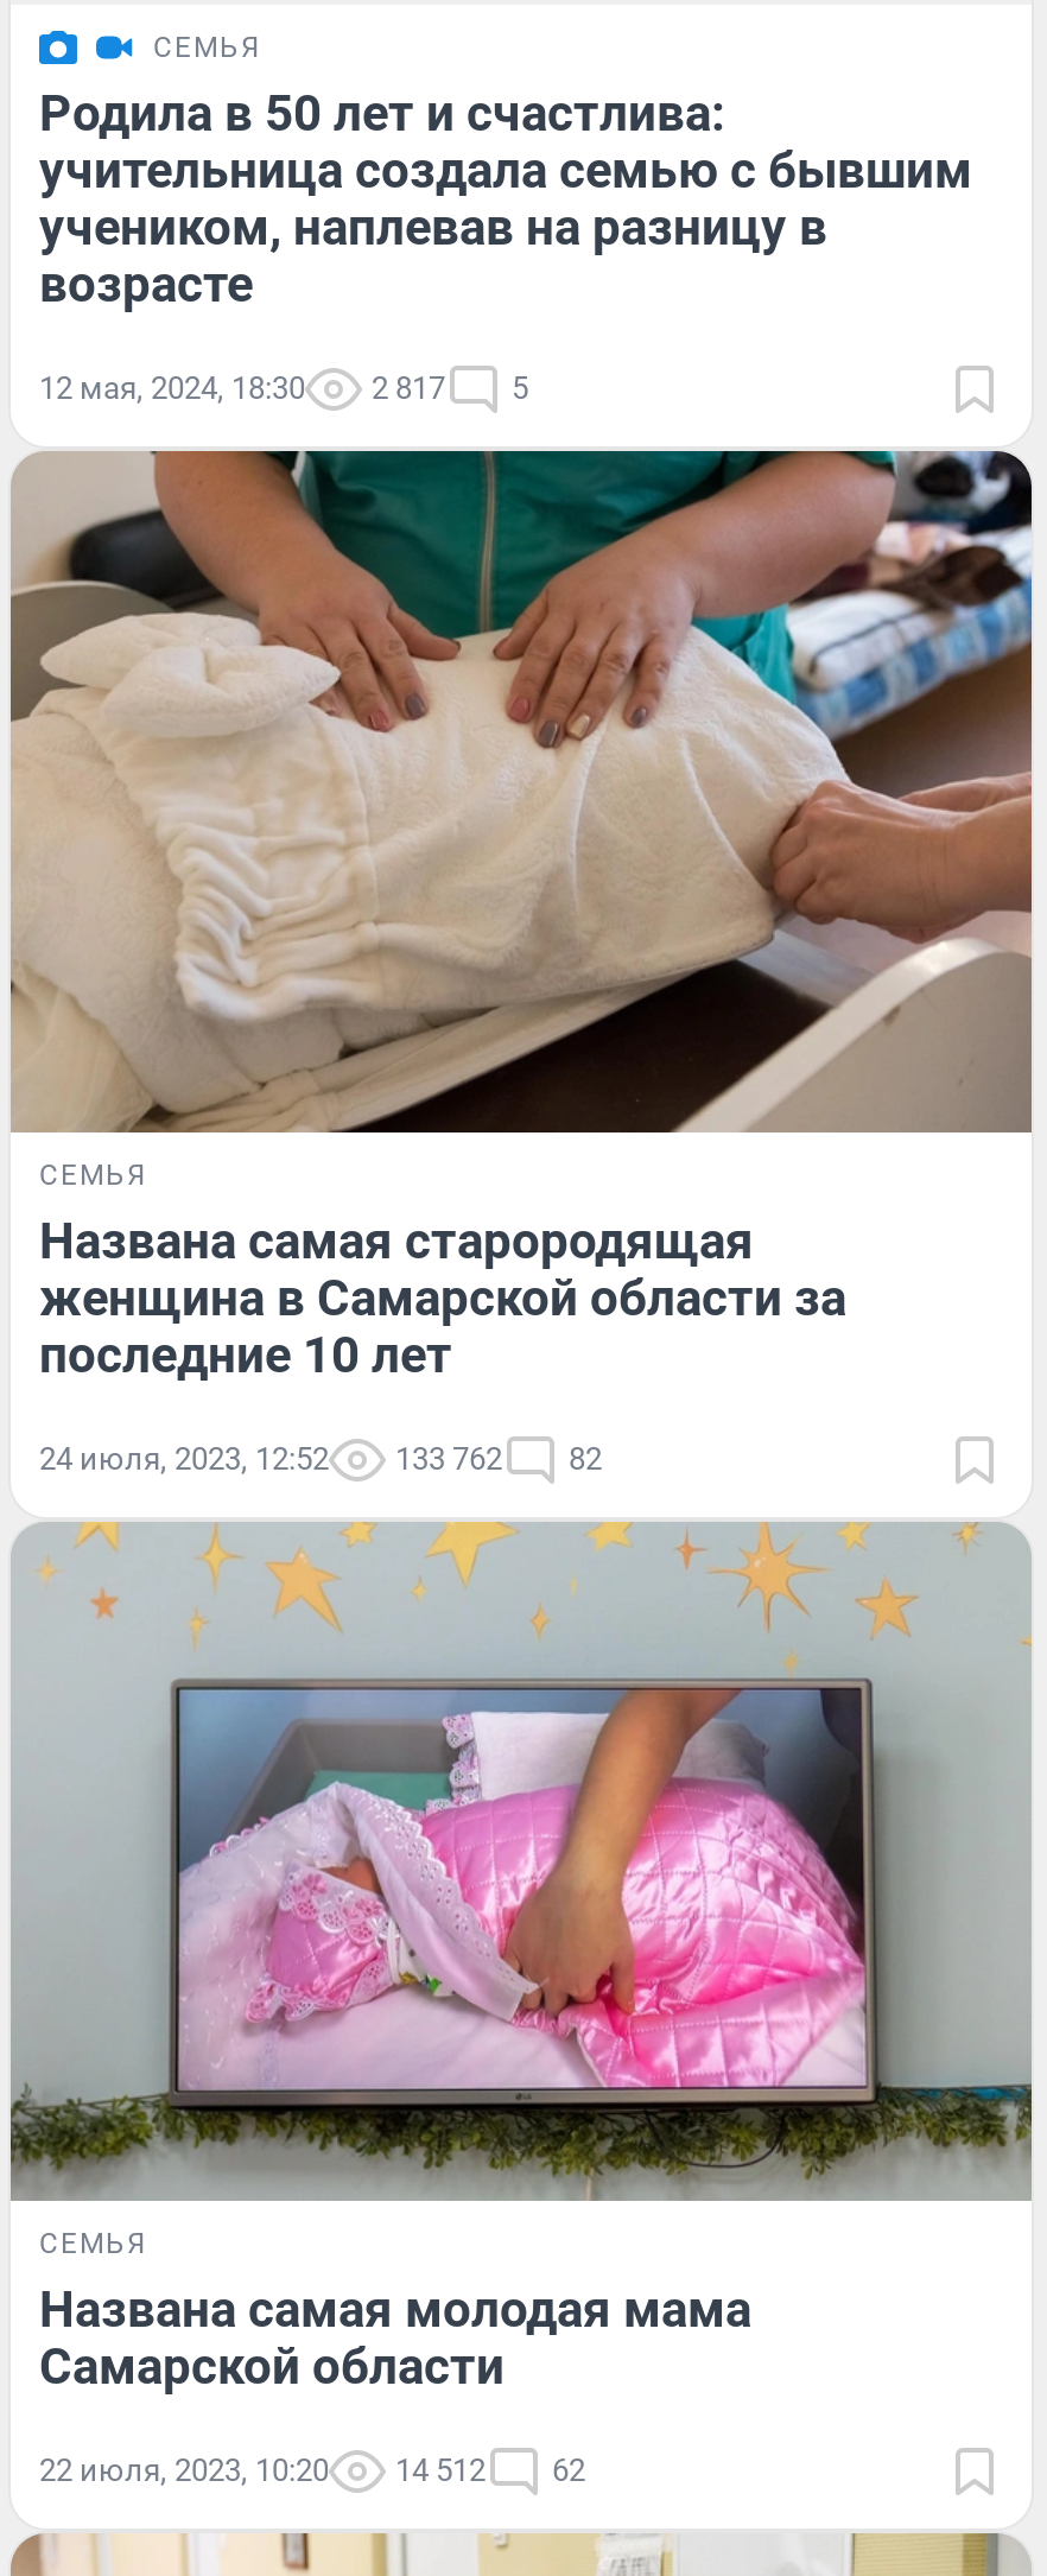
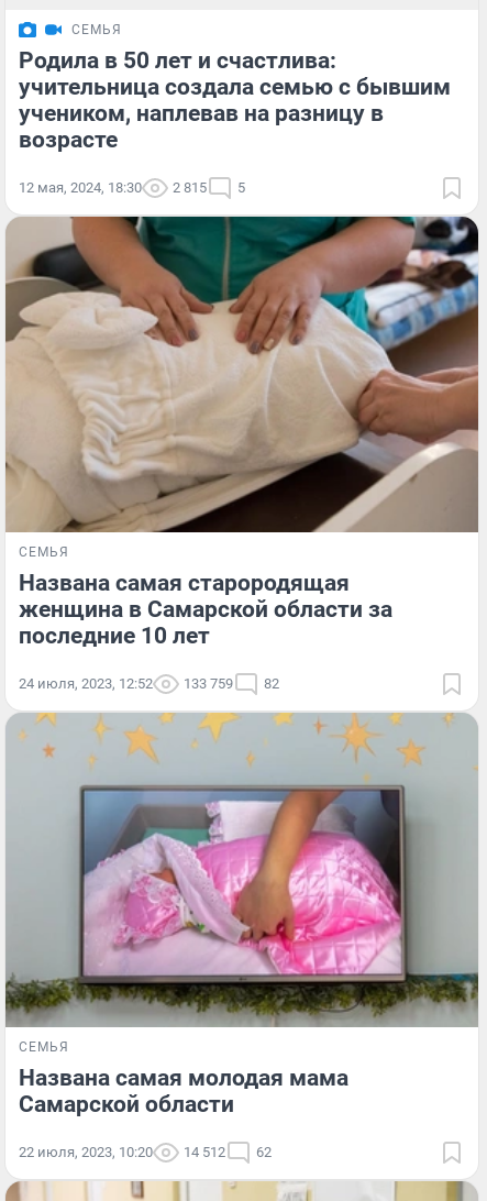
[39,370,528,406] 12 мая, 2024, 18:30 2 817 5 -> [19,179,245,196] 12 мая, 2024, 18:30 2 815 5
[39,1440,602,1476] 24 июля, 2023, 12:52 133 762 82 -> [19,675,279,691] 24 июля, 2023, 12:52 133 759 82

